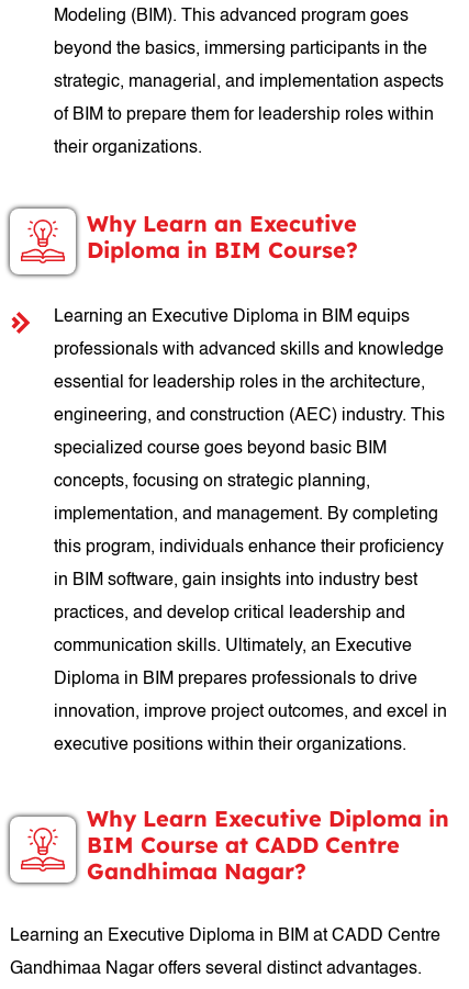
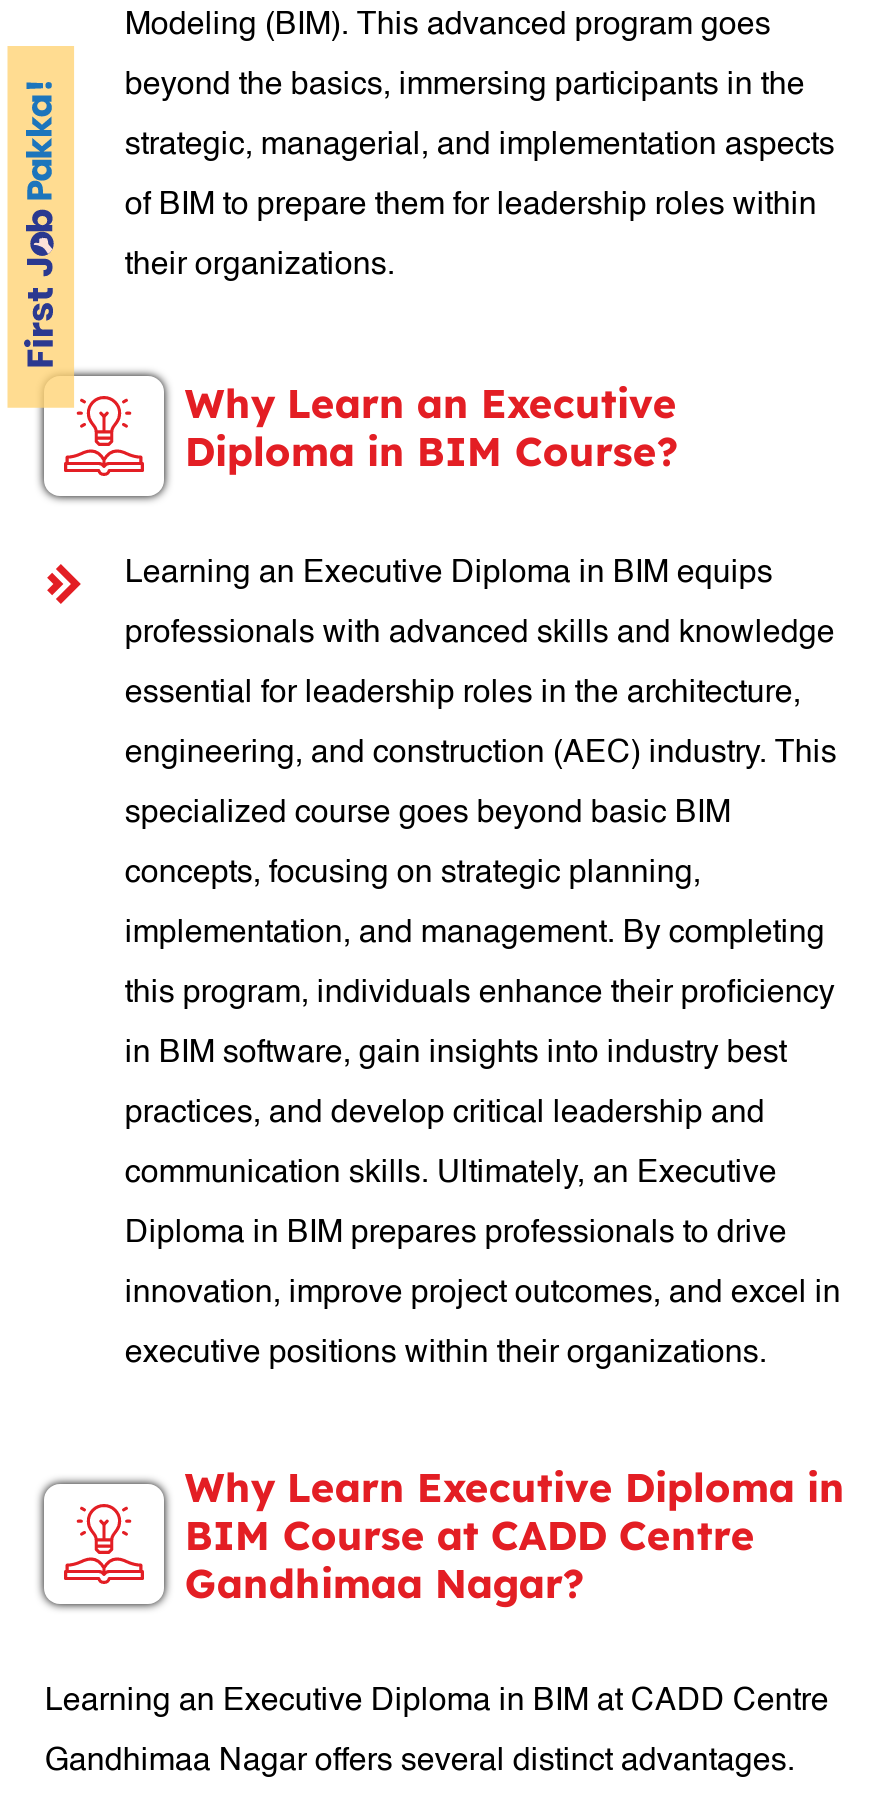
none -> [6,44,76,410] [image]

